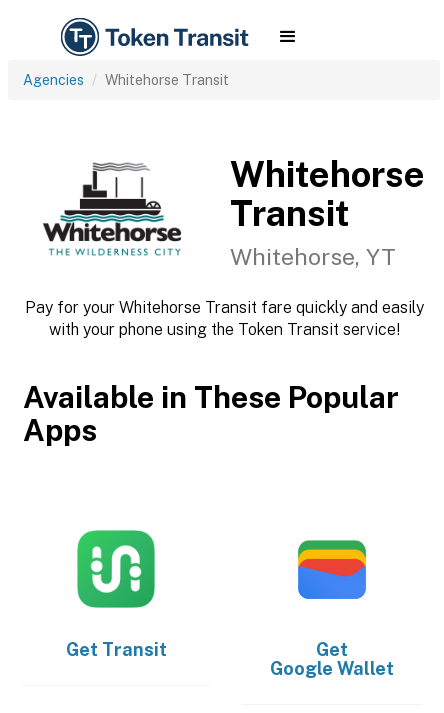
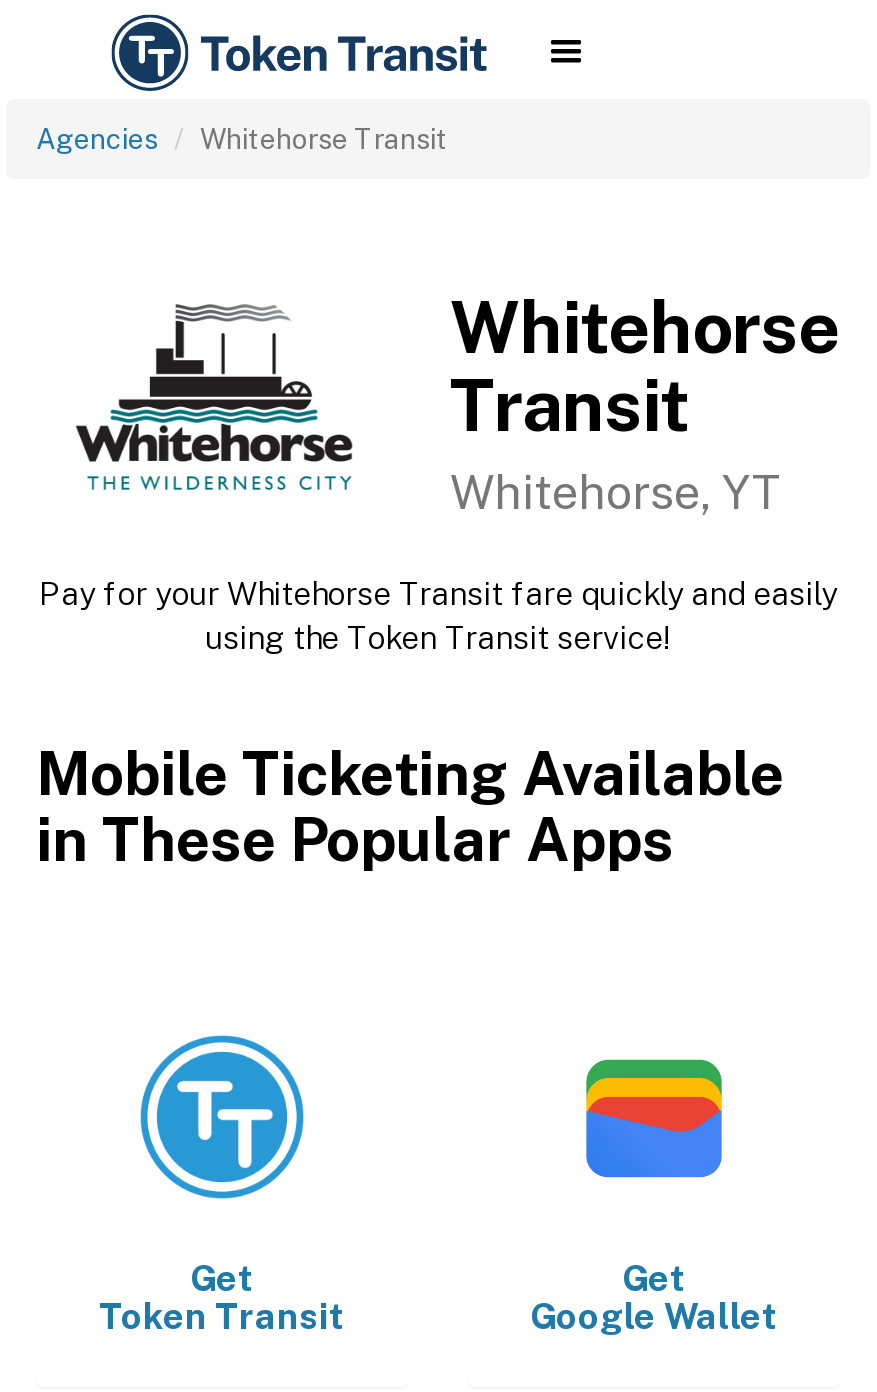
[48,320,399,339] with your phone using the Token Transit service! -> [205,619,671,657] using the Token Transit service!
[23,379,399,448] Available in These Popular | Apps -> [36,737,784,875] Mobile Ticketing Available | in These Popular Apps
[65,528,166,660] [image] | Get Transit -> [99,1033,345,1337] [image] | Get | Token Transit

